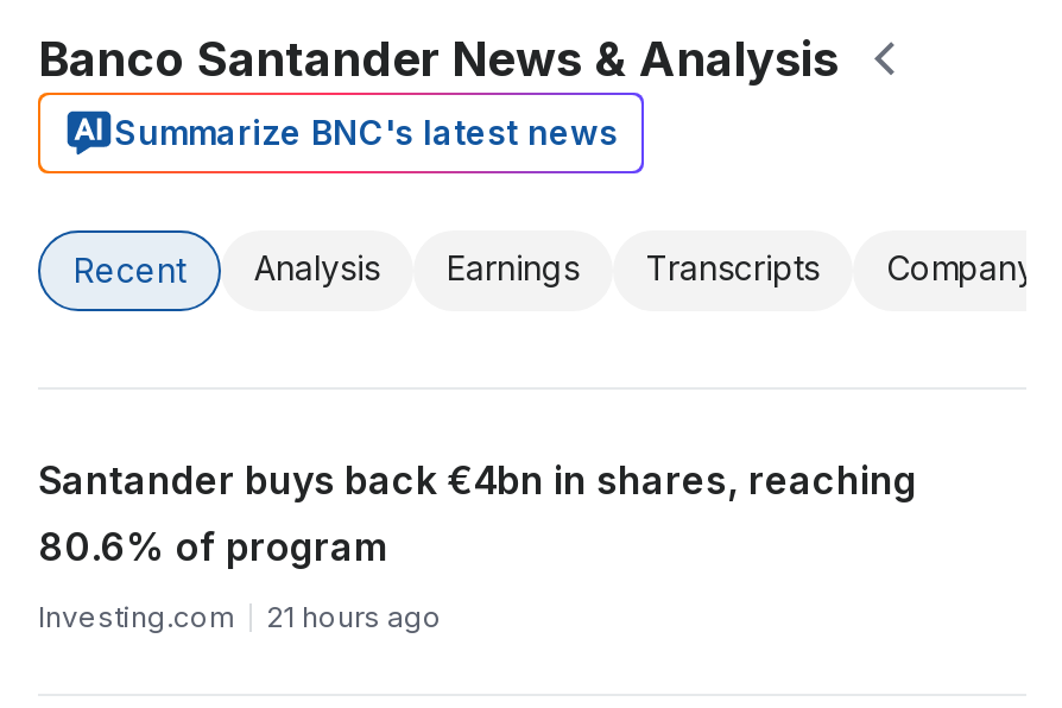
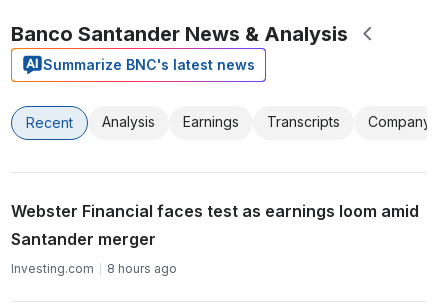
[38,456,917,570] Santander buys back €4bn in shares, reaching | 80.6% of program -> [11,201,419,249] Webster Financial faces test as earnings loom amid | Santander merger
[38,598,442,634] Investing.com 21 hours ago -> [11,261,177,276] Investing.com 8 hours ago

